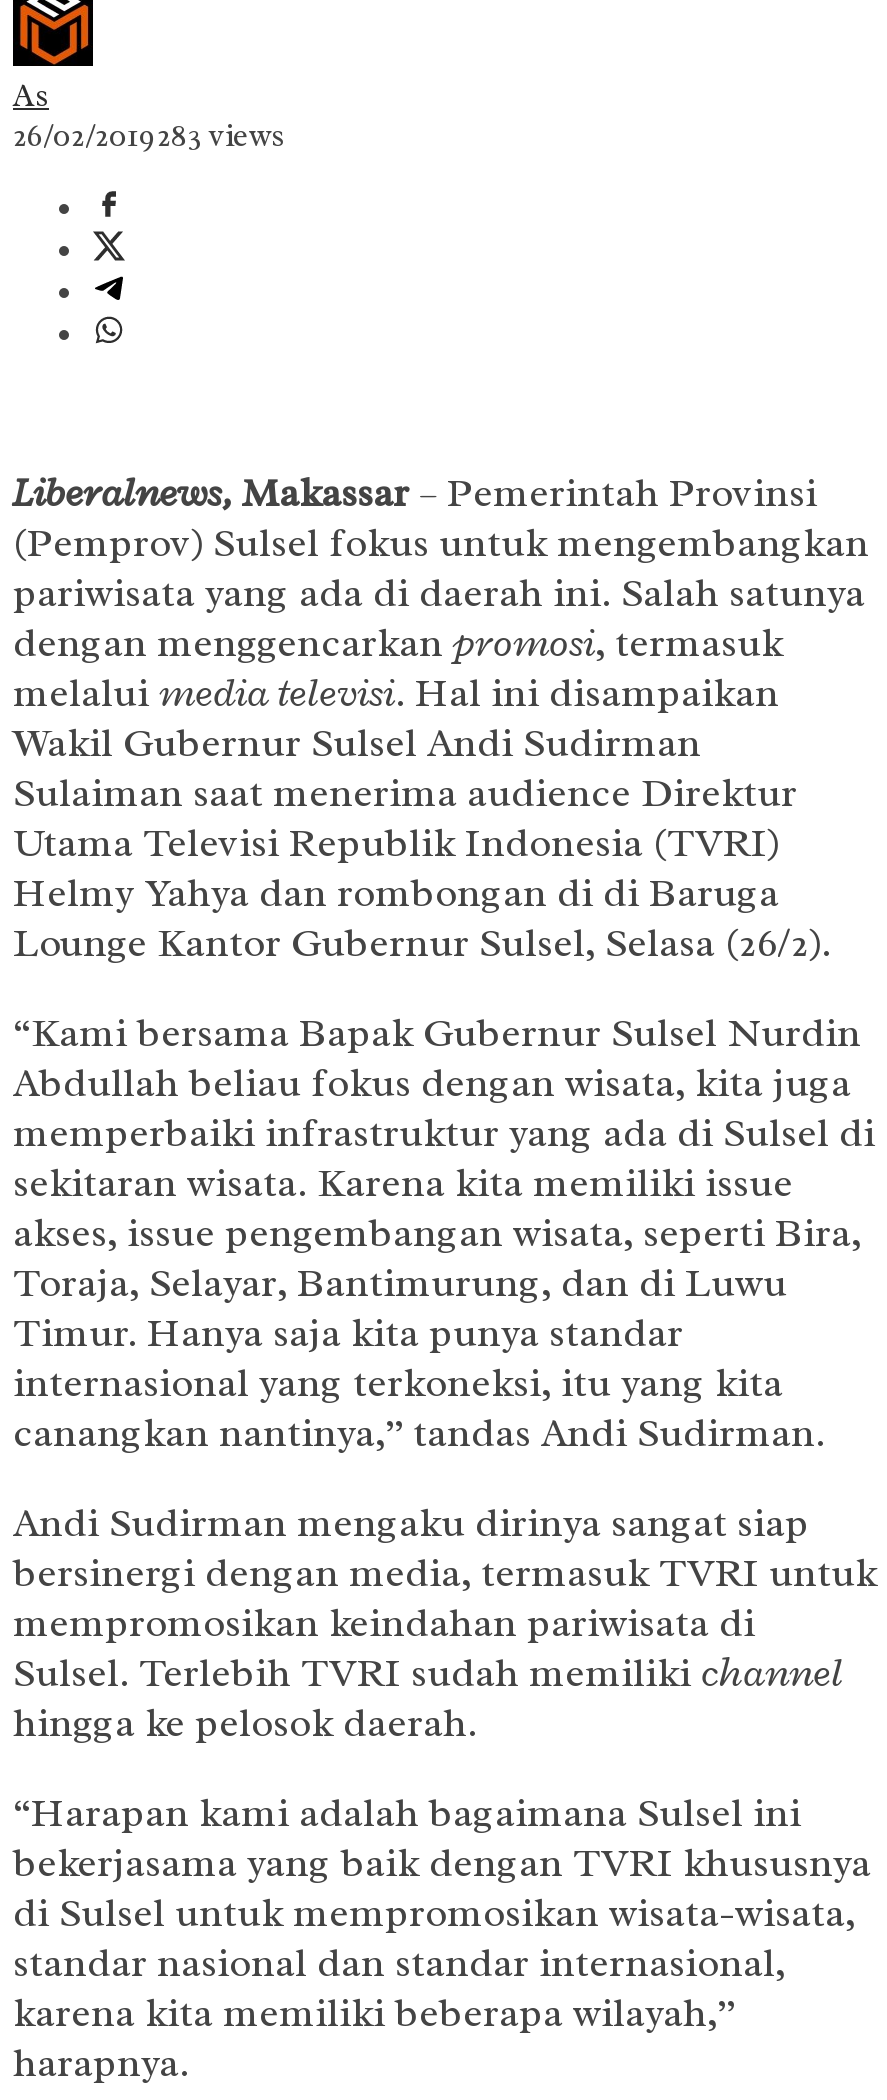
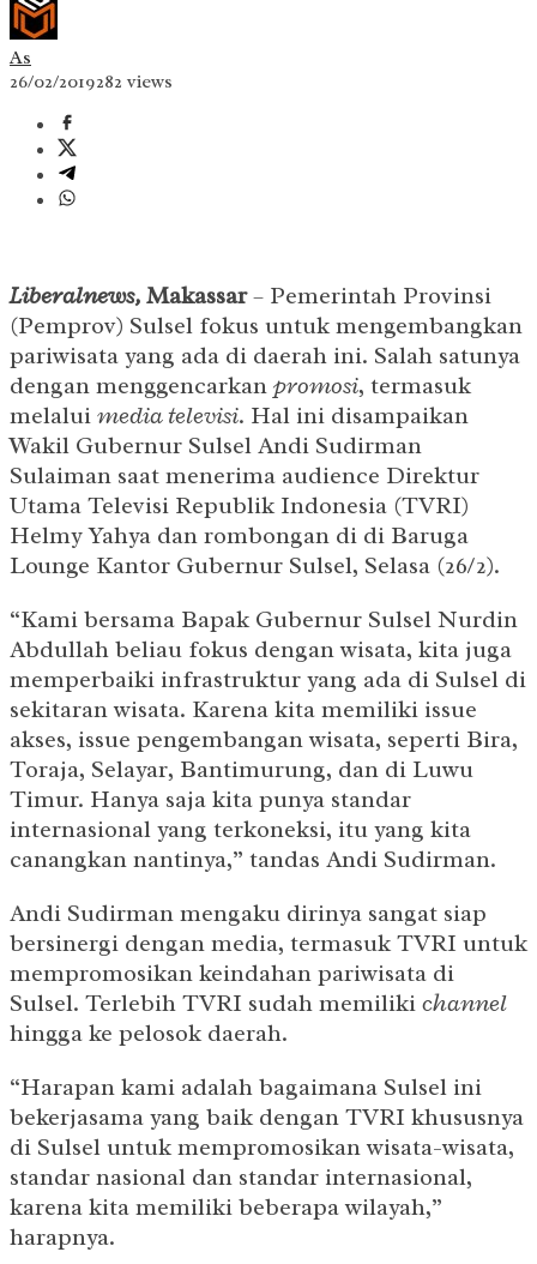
[13,116,285,156] 26/02/2019283 views -> [10,70,173,94] 26/02/2019282 views

